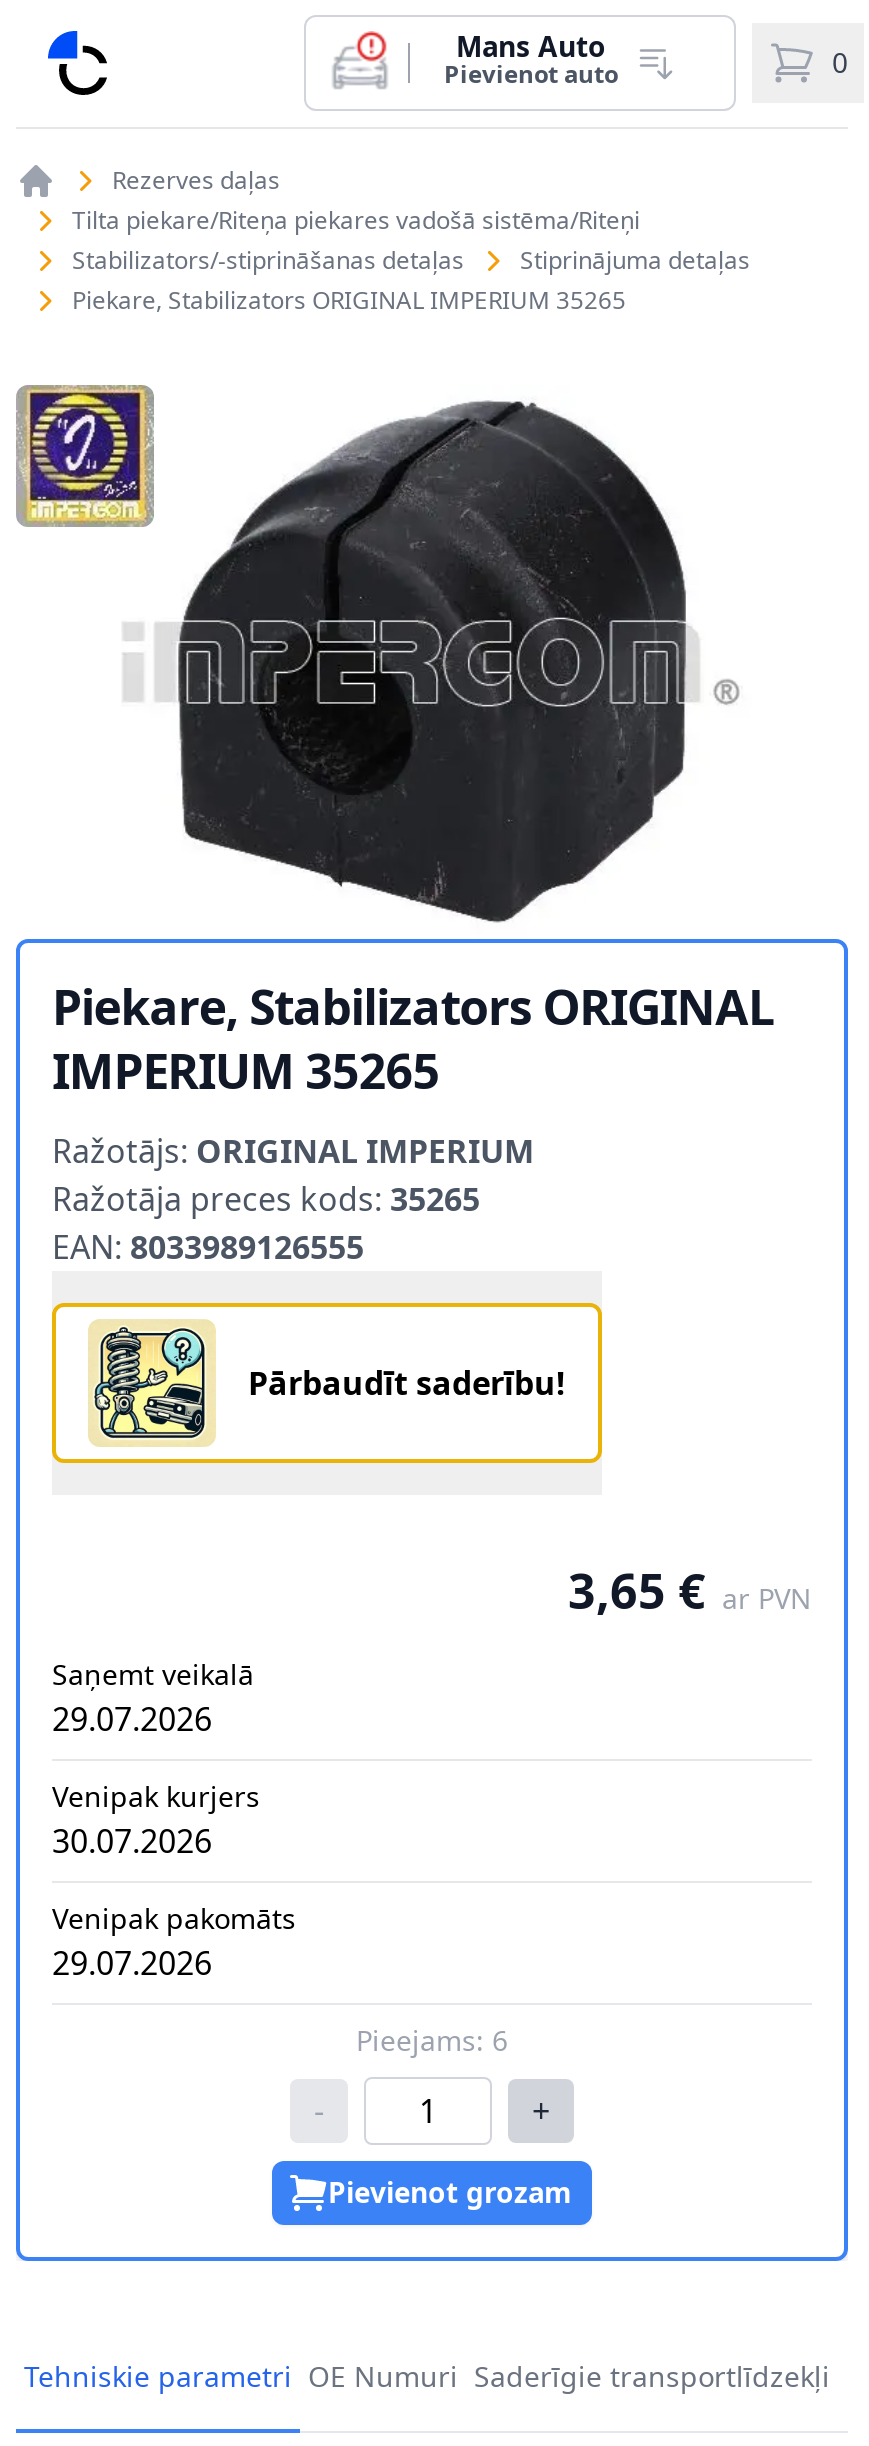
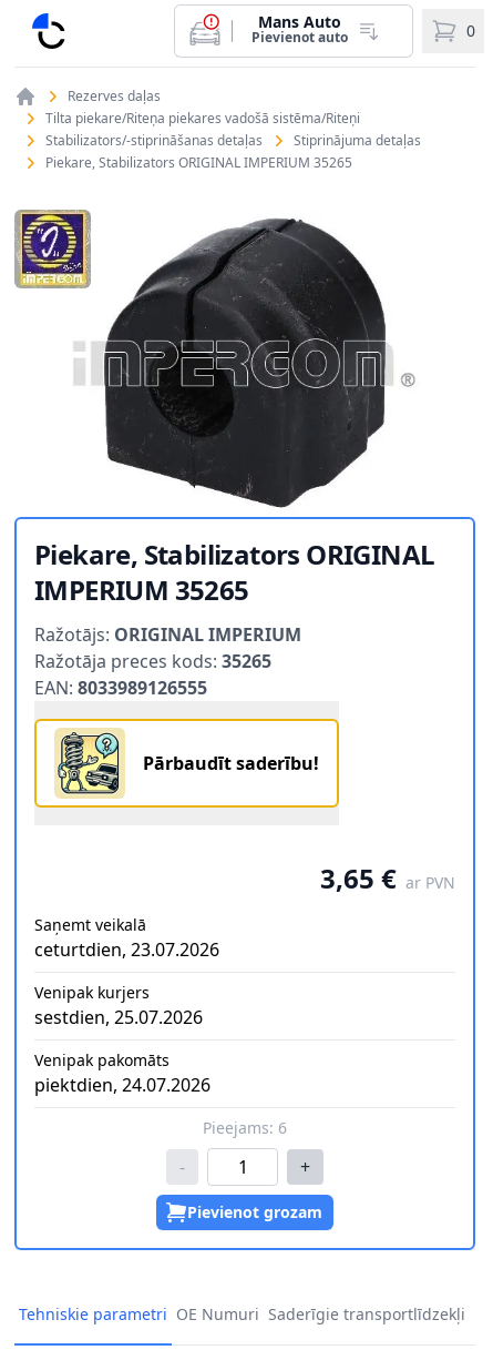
[52,1698,212,1742] 29.07.2026 -> [34,938,219,962] ceturtdien, 23.07.2026
[52,1820,212,1864] 30.07.2026 -> [34,1005,203,1030] sestdien, 25.07.2026
[52,1942,212,1986] 29.07.2026 -> [34,1073,210,1097] piektdien, 24.07.2026

